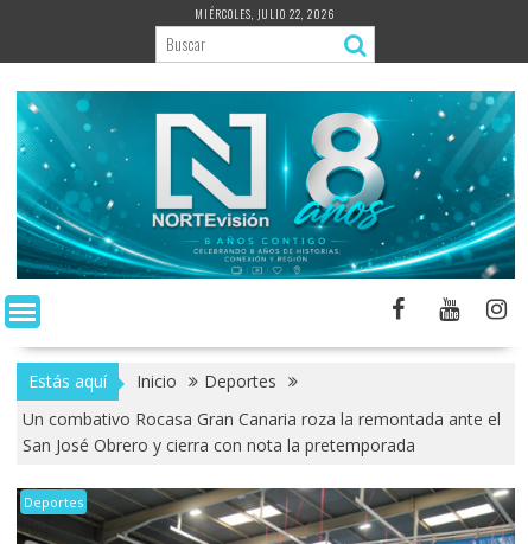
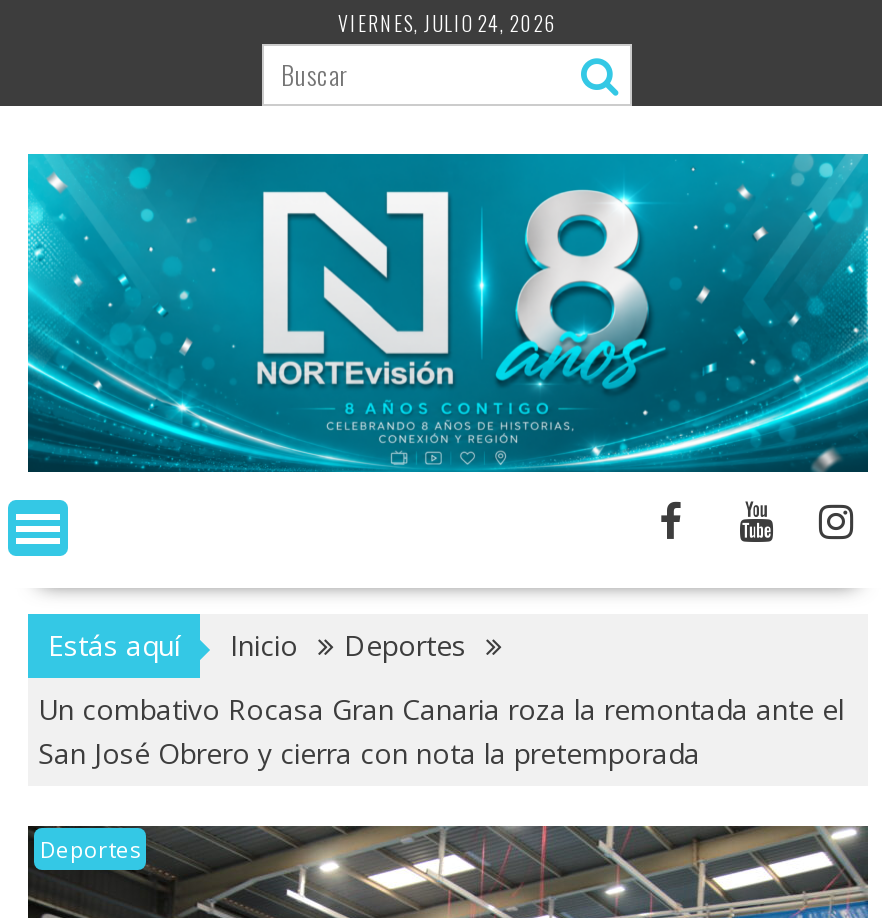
[195,5,336,23] MIÉRCOLES, JULIO 22, 2026 -> [338,8,558,38] VIERNES, JULIO 24, 2026

